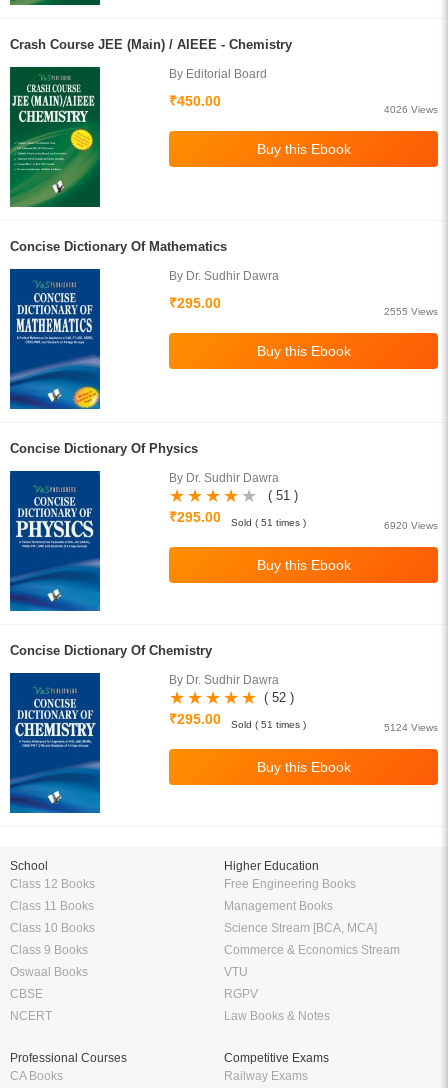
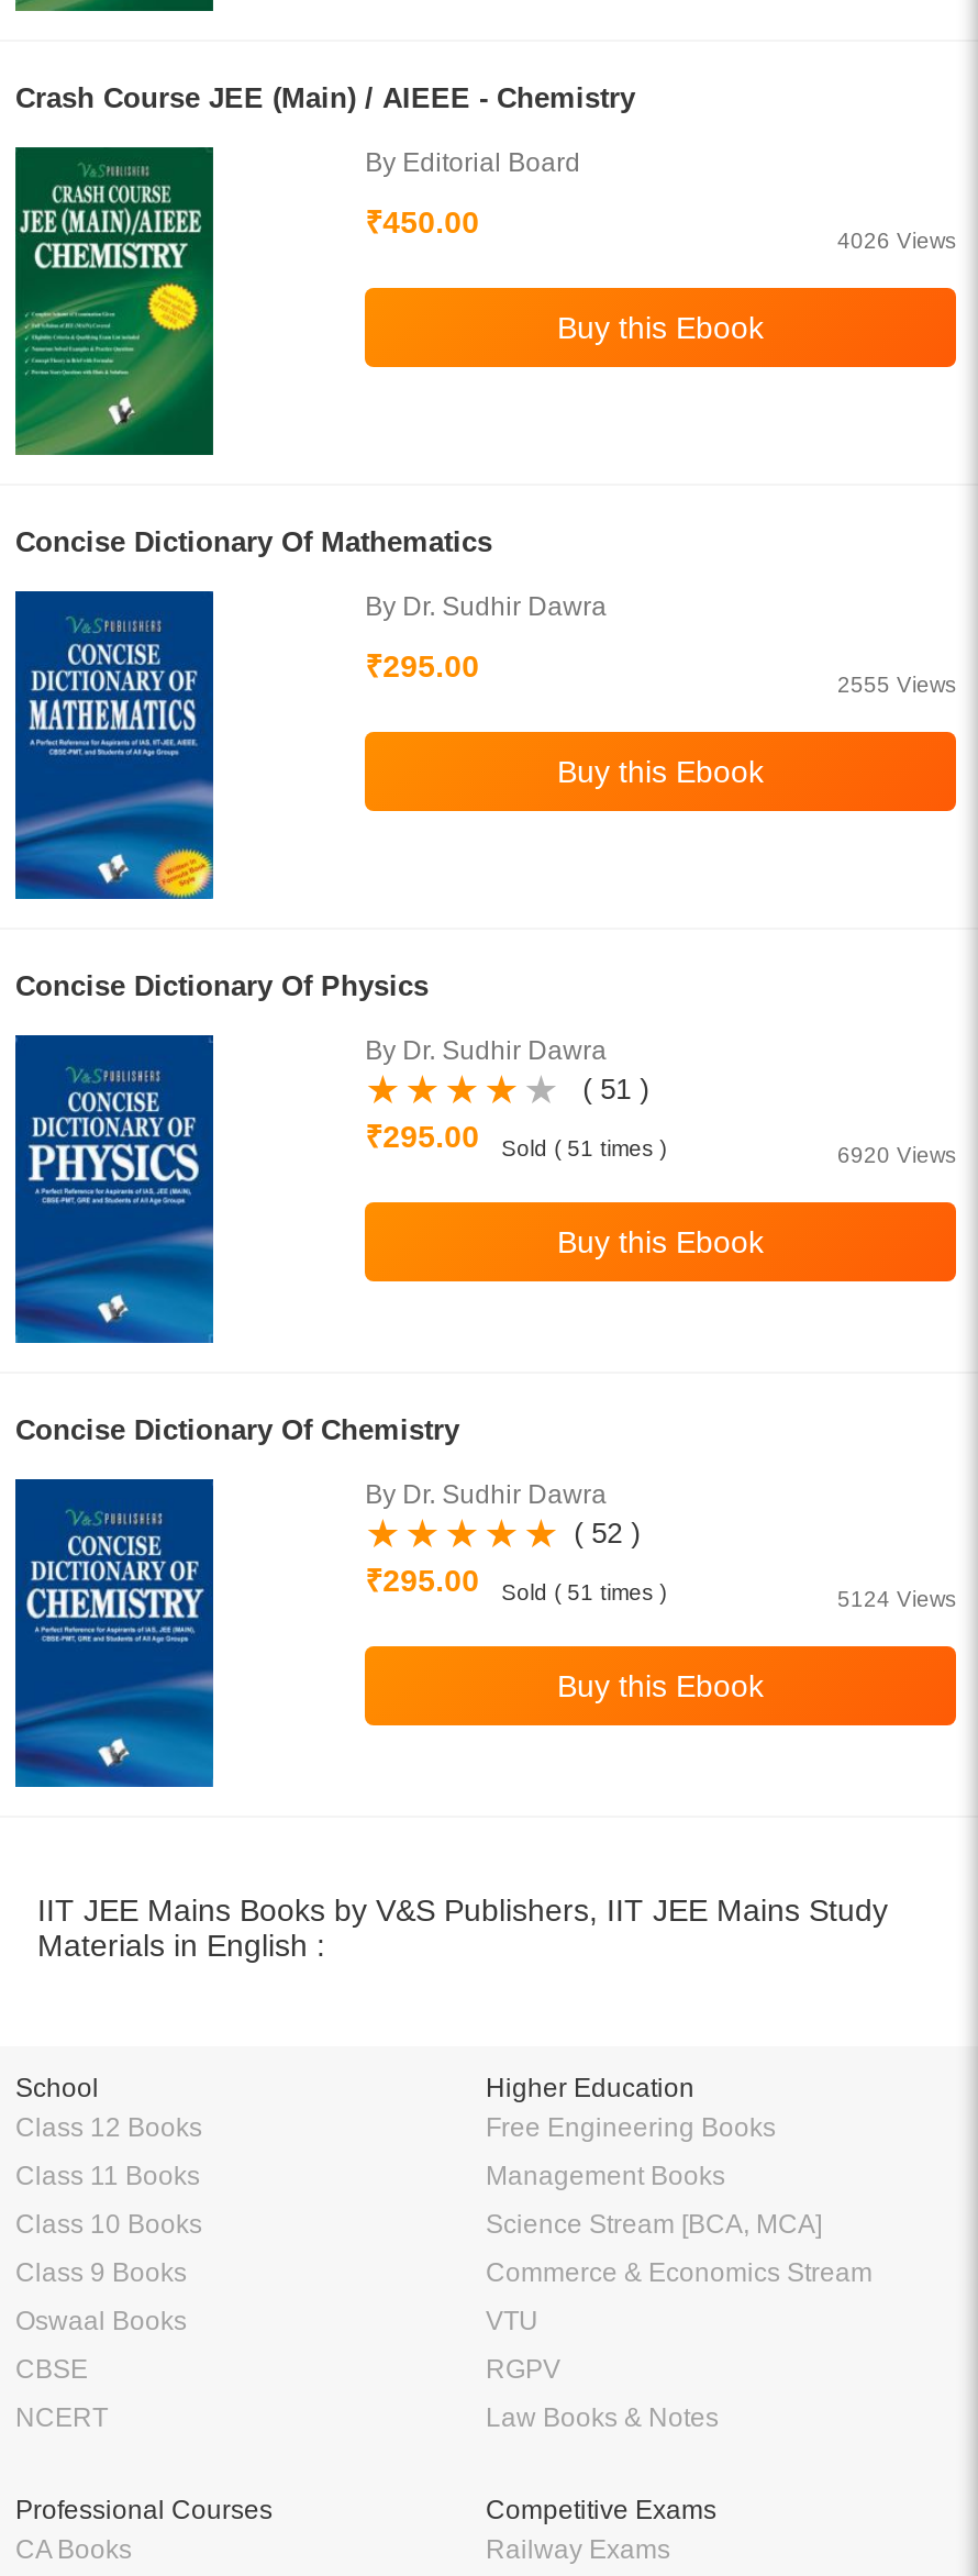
none -> [37,1892,888,1963] IIT JEE Mains Books by V&S Publishers, IIT JEE Mains Study | Materials in English :

